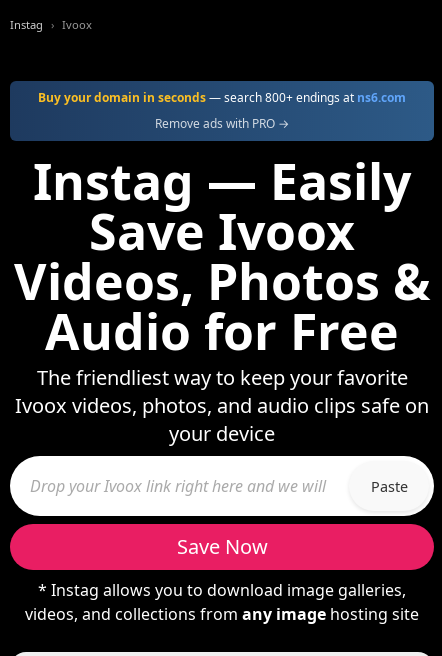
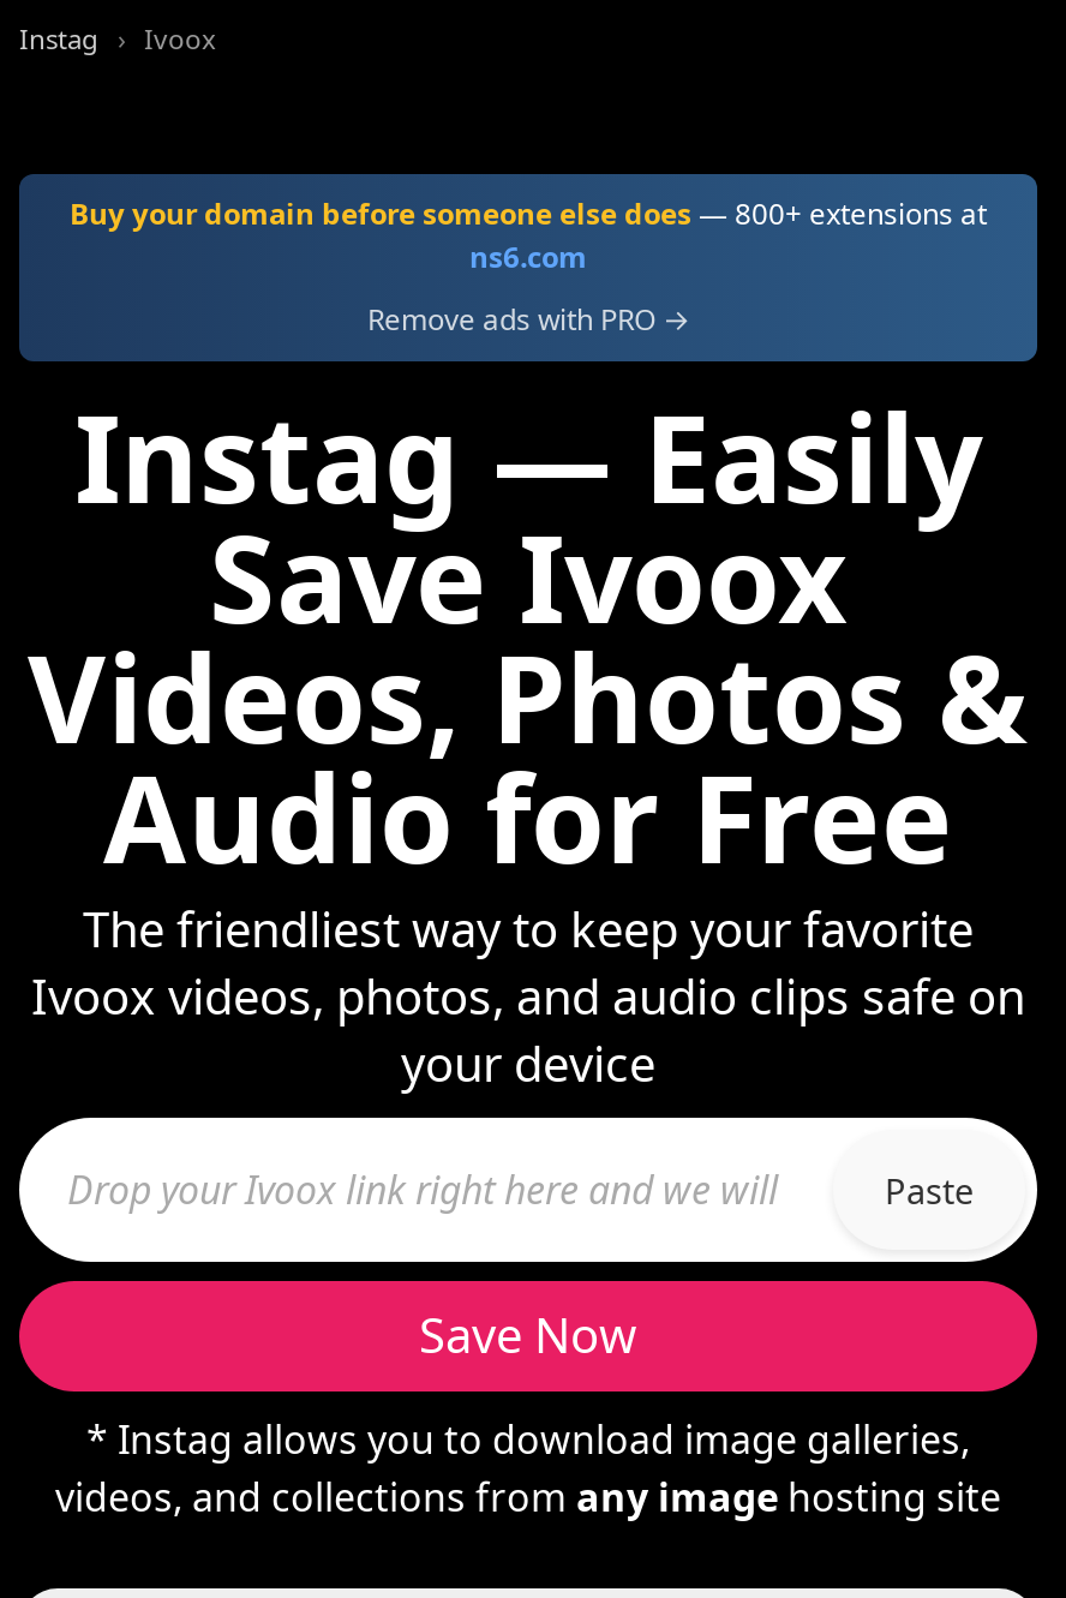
[38,89,406,106] Buy your domain in seconds — search 800+ endings at ns6.com -> [70,193,987,277] Buy your domain before someone else does — 800+ extensions at | ns6.com

